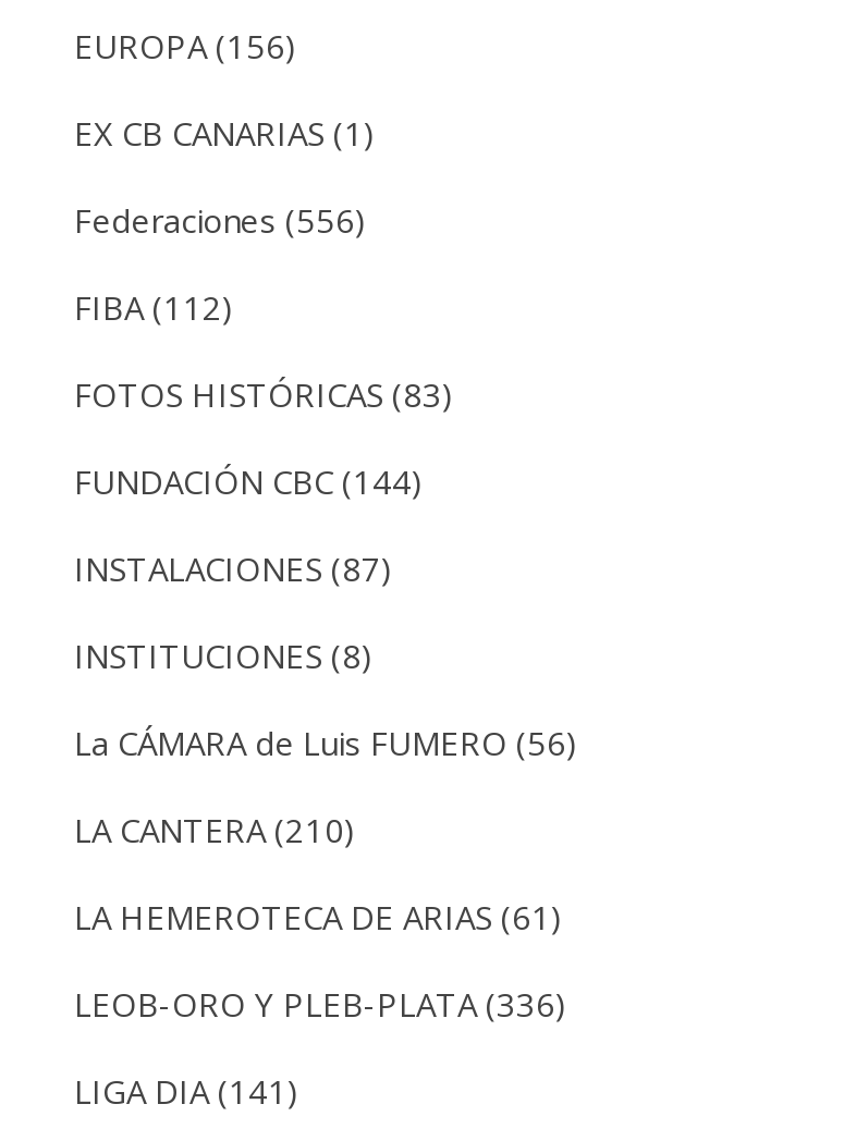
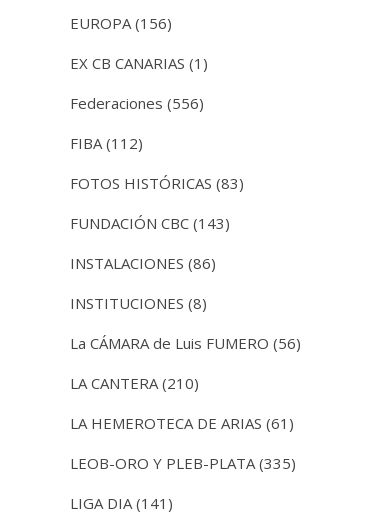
[74,460,423,503] FUNDACIÓN CBC (144) -> [70,213,230,233] FUNDACIÓN CBC (143)
[74,547,392,591] INSTALACIONES (87) -> [70,253,216,273] INSTALACIONES (86)
[74,982,566,1026] LEOB-ORO Y PLEB-PLATA (336) -> [70,453,296,473] LEOB-ORO Y PLEB-PLATA (335)

